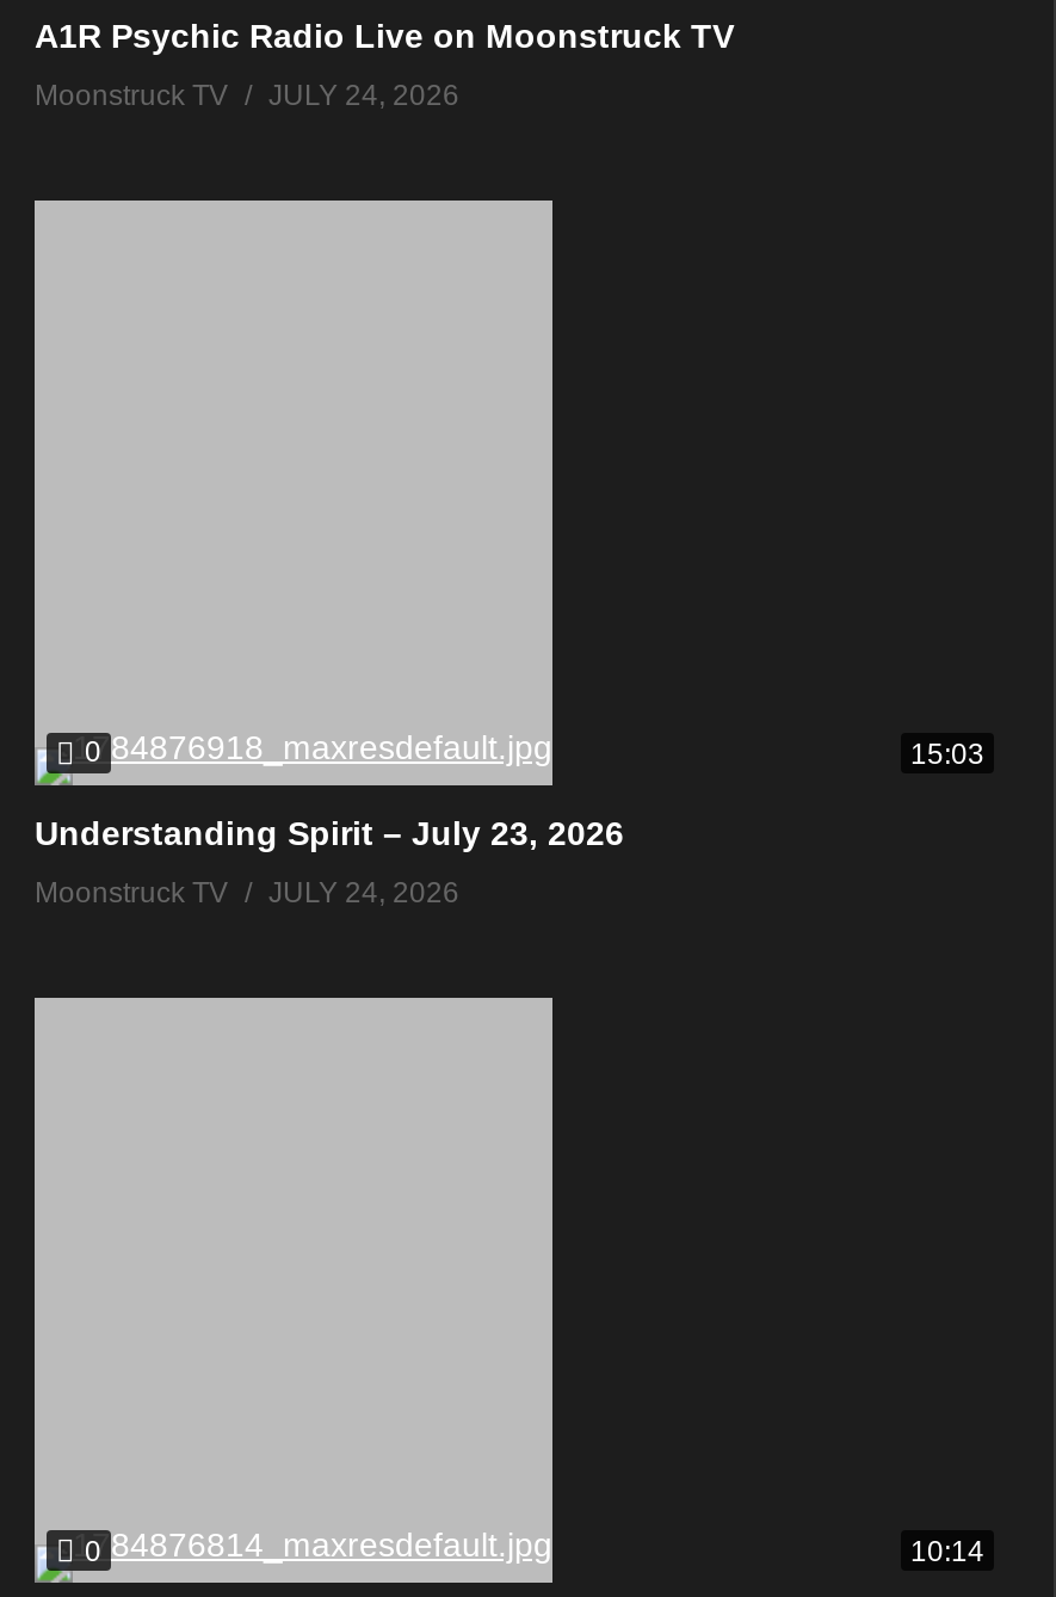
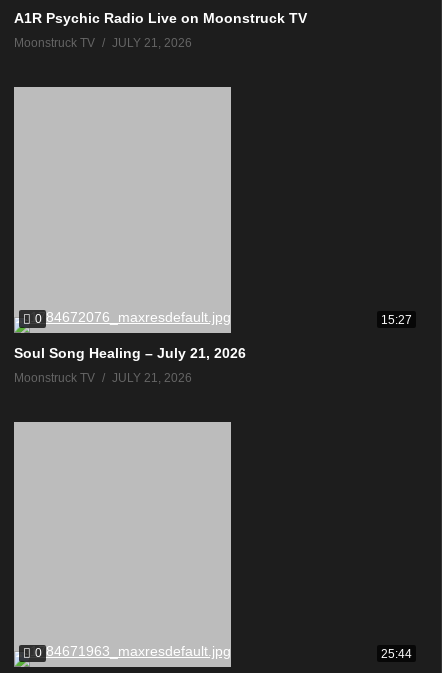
[35,77,459,111] Moonstruck TV JULY 24, 2026 -> [14,36,192,50] Moonstruck TV JULY 21, 2026
[910,737,984,770] 15:03 -> [381,313,412,327] 15:27
[35,813,624,851] Understanding Spirit – July 23, 2026 -> [14,345,246,361] Soul Song Healing – July 21, 2026
[35,875,459,909] Moonstruck TV JULY 24, 2026 -> [14,371,192,385] Moonstruck TV JULY 21, 2026
[910,1534,984,1568] 10:14 -> [381,647,412,661] 25:44

